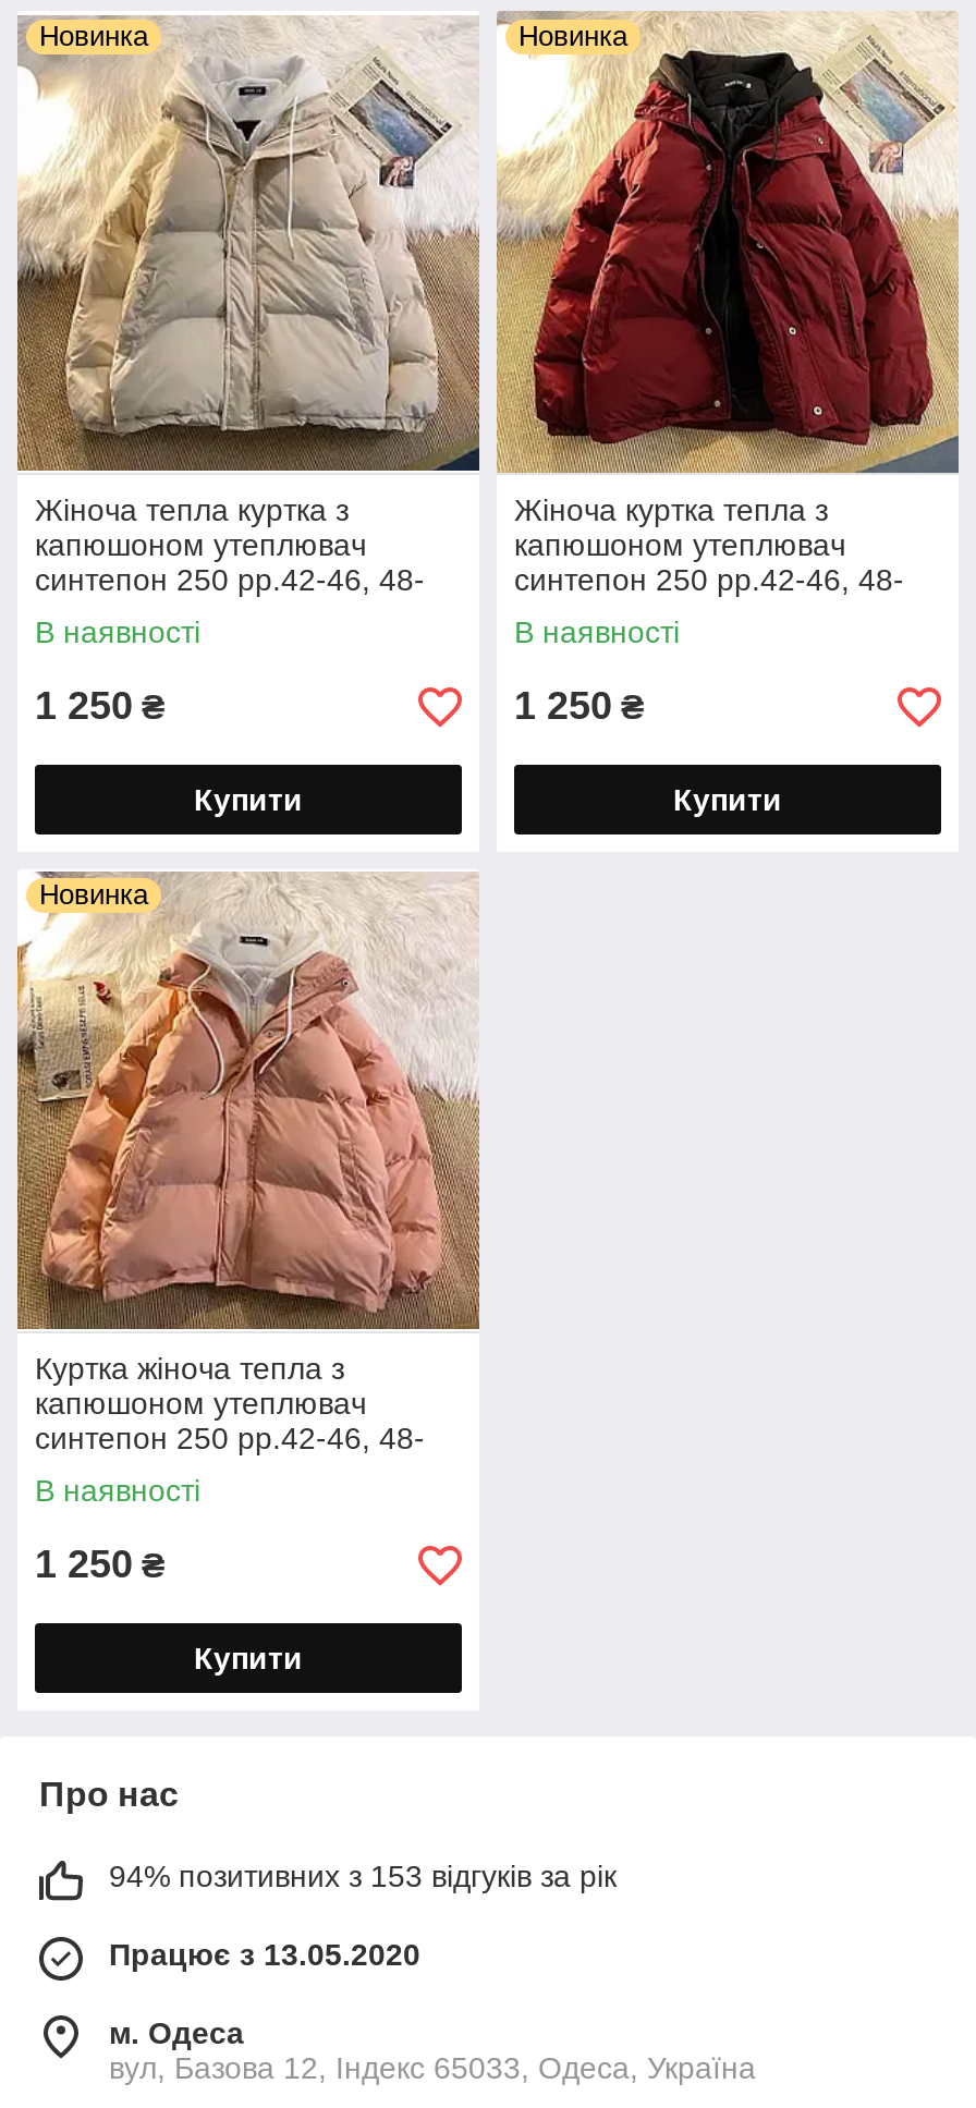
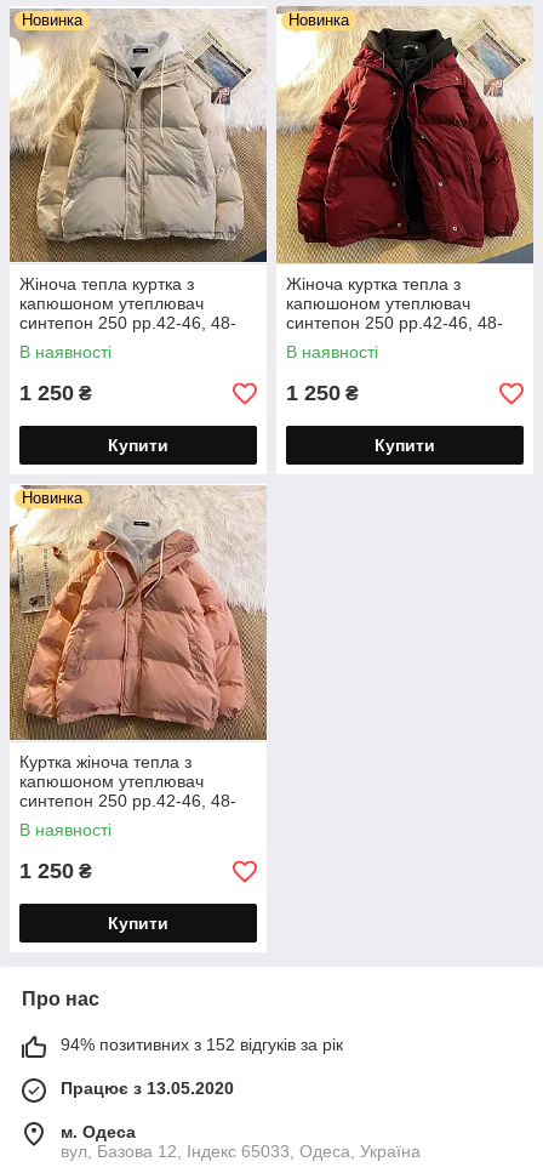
[109,1859,617,1894] 94% позитивних з 153 відгуків за рік -> [61,1035,343,1054] 94% позитивних з 152 відгуків за рік

